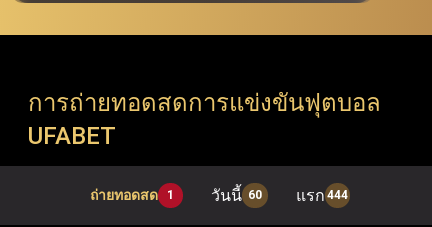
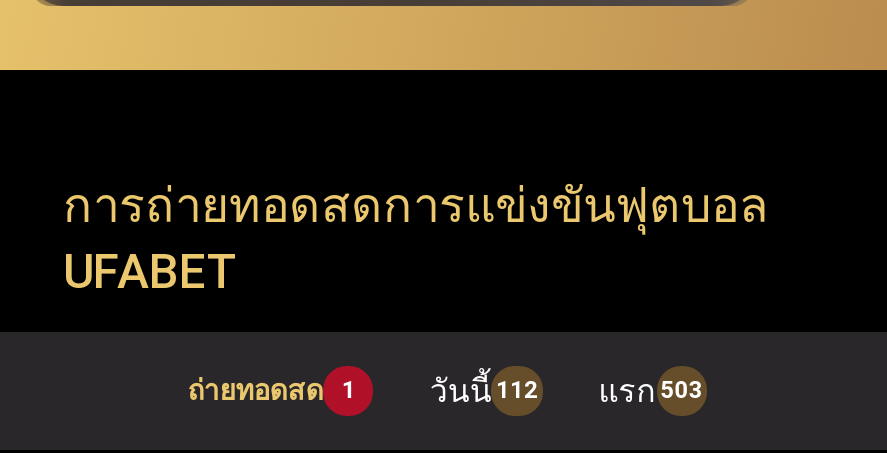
[211,186,348,205] วันนี้ 60 | แรก 444 -> [430,372,702,410] วันนี้ 112 | แรก 503

